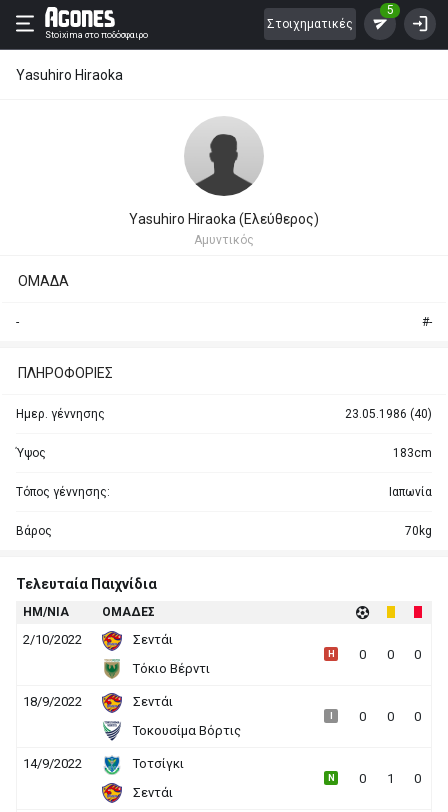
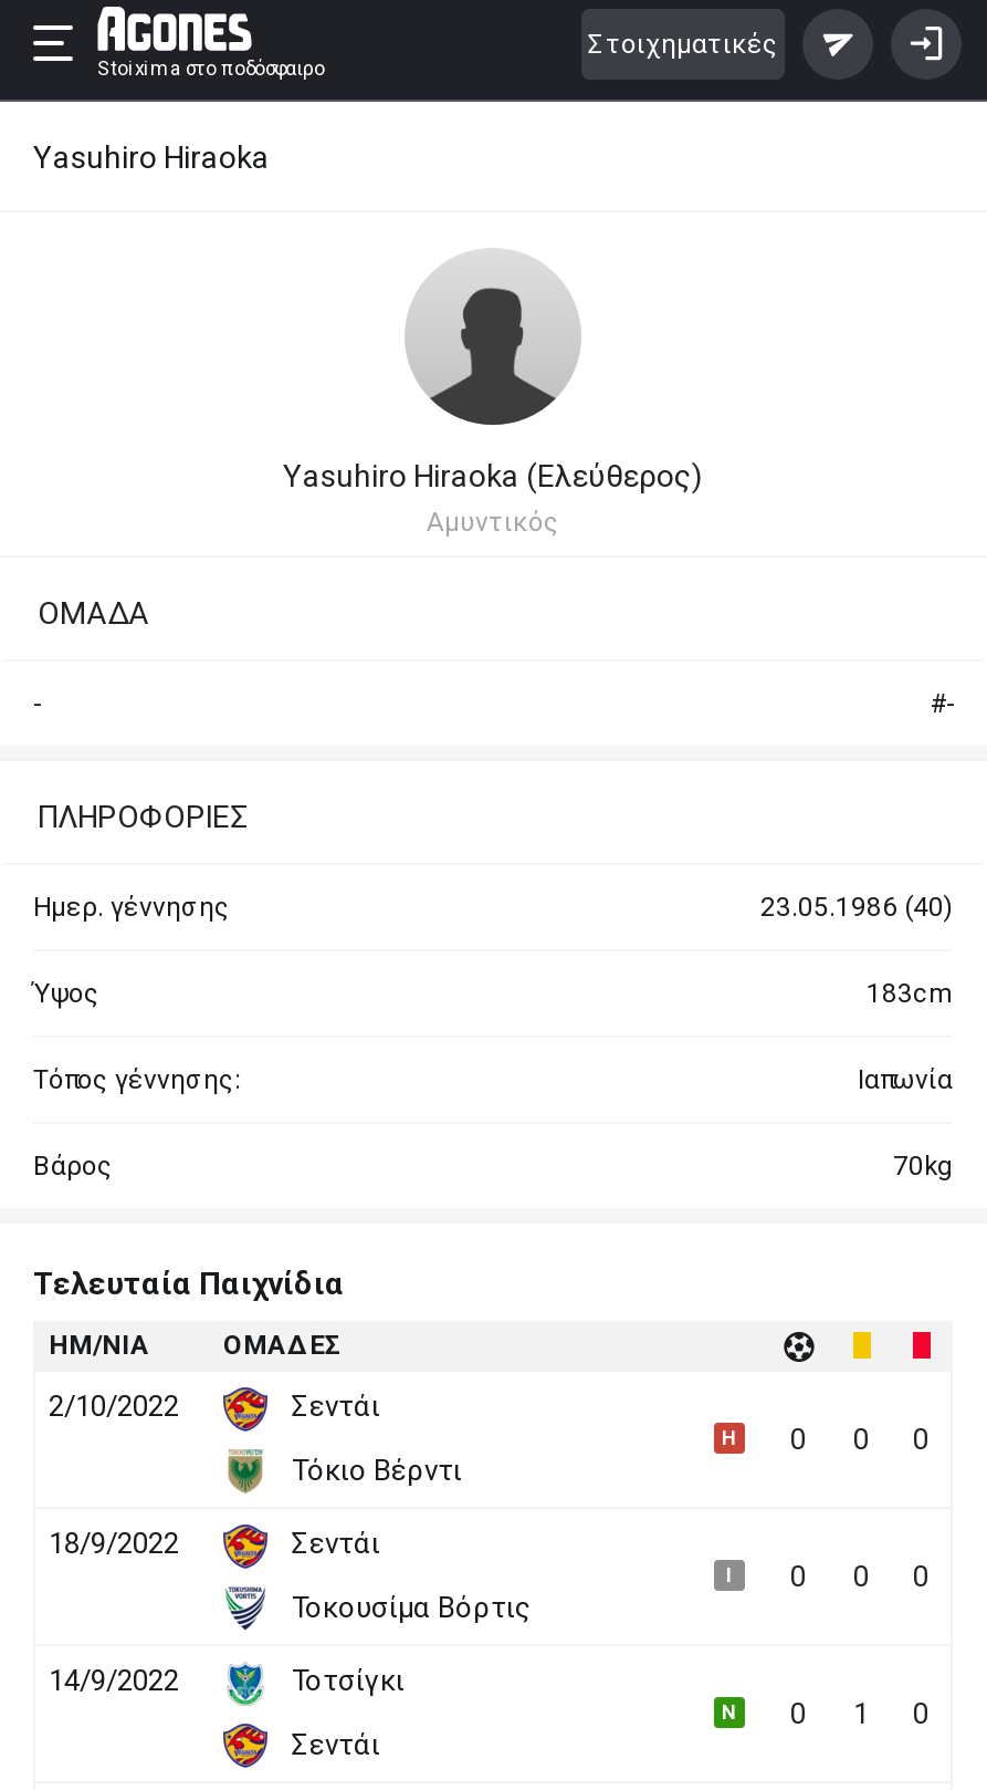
[386,2,393,16] 5 -> none

